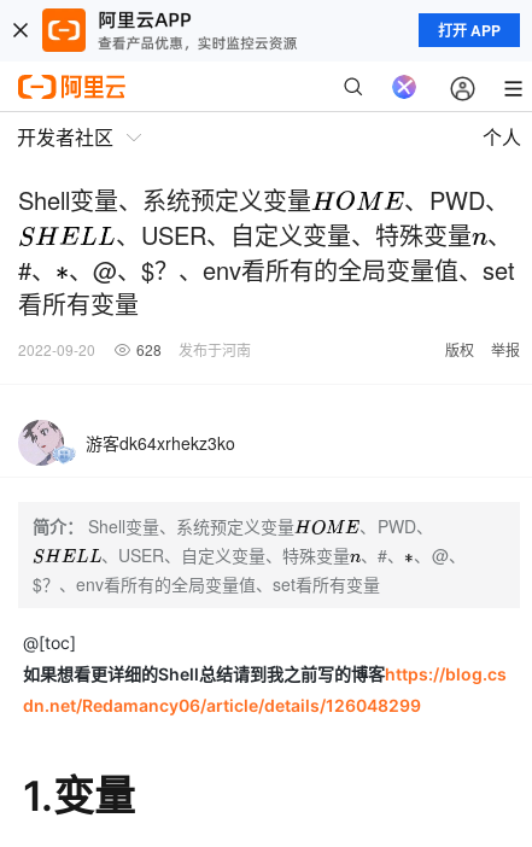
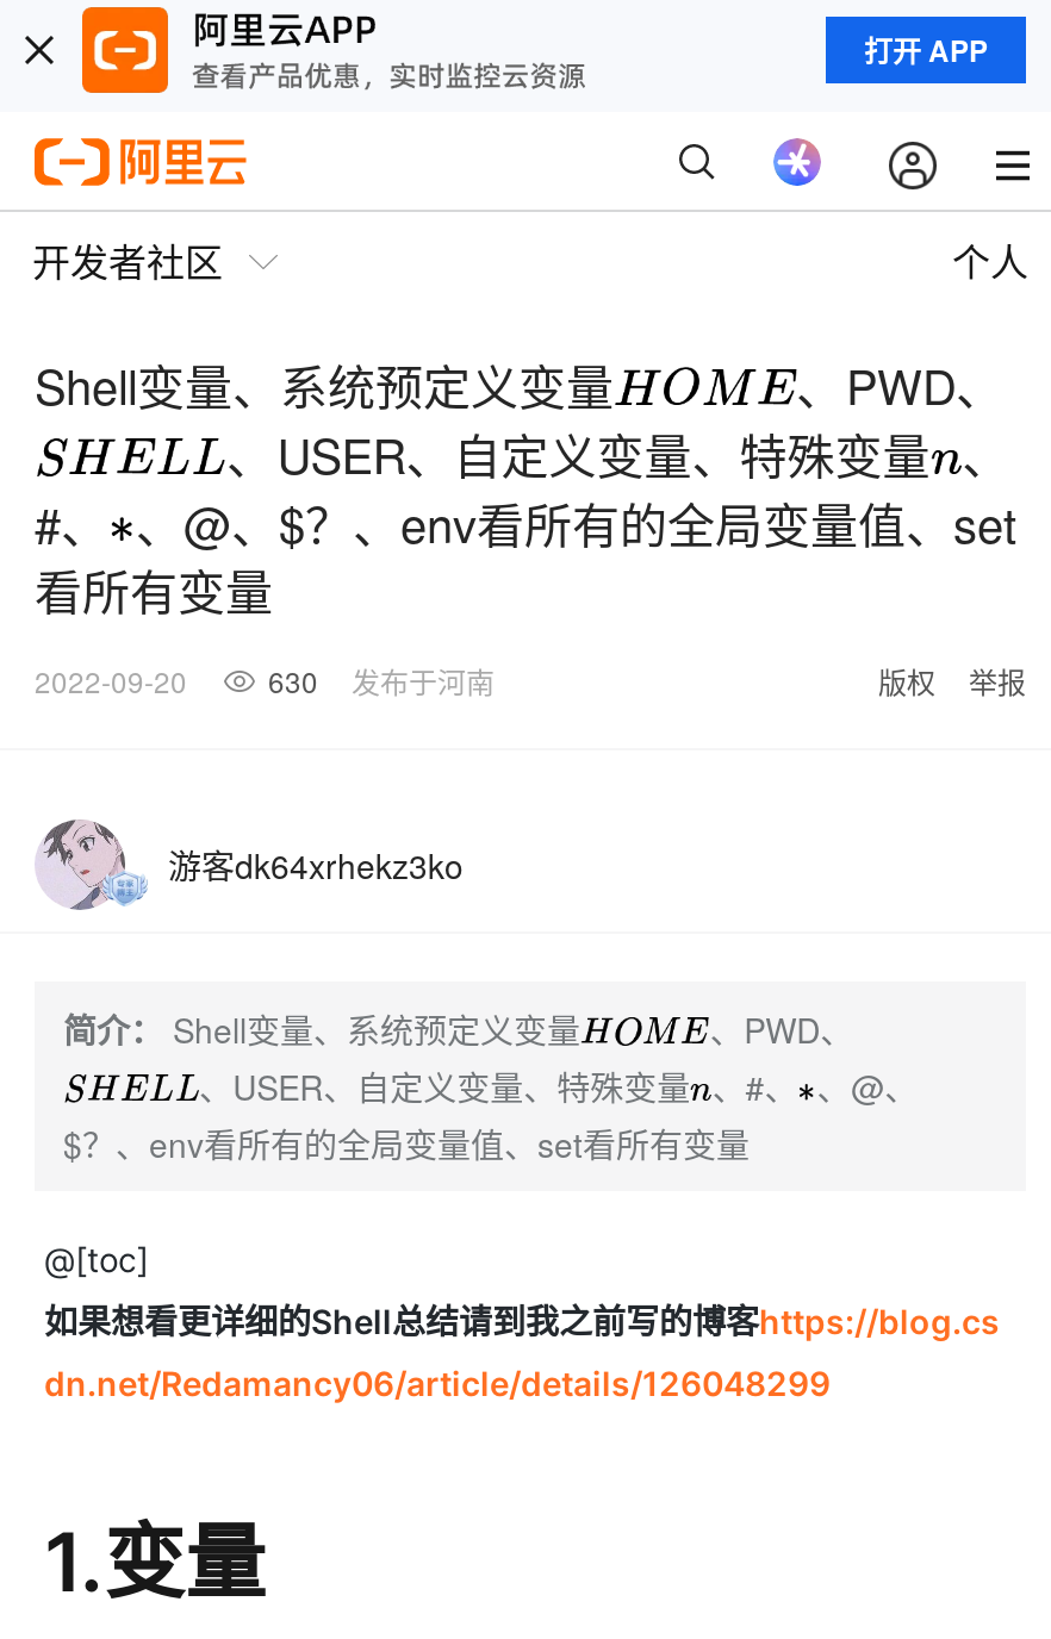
[18,339,251,360] 2022-09-20 628 发布于河南 -> [35,660,495,700] 2022-09-20 630 发布于河南

